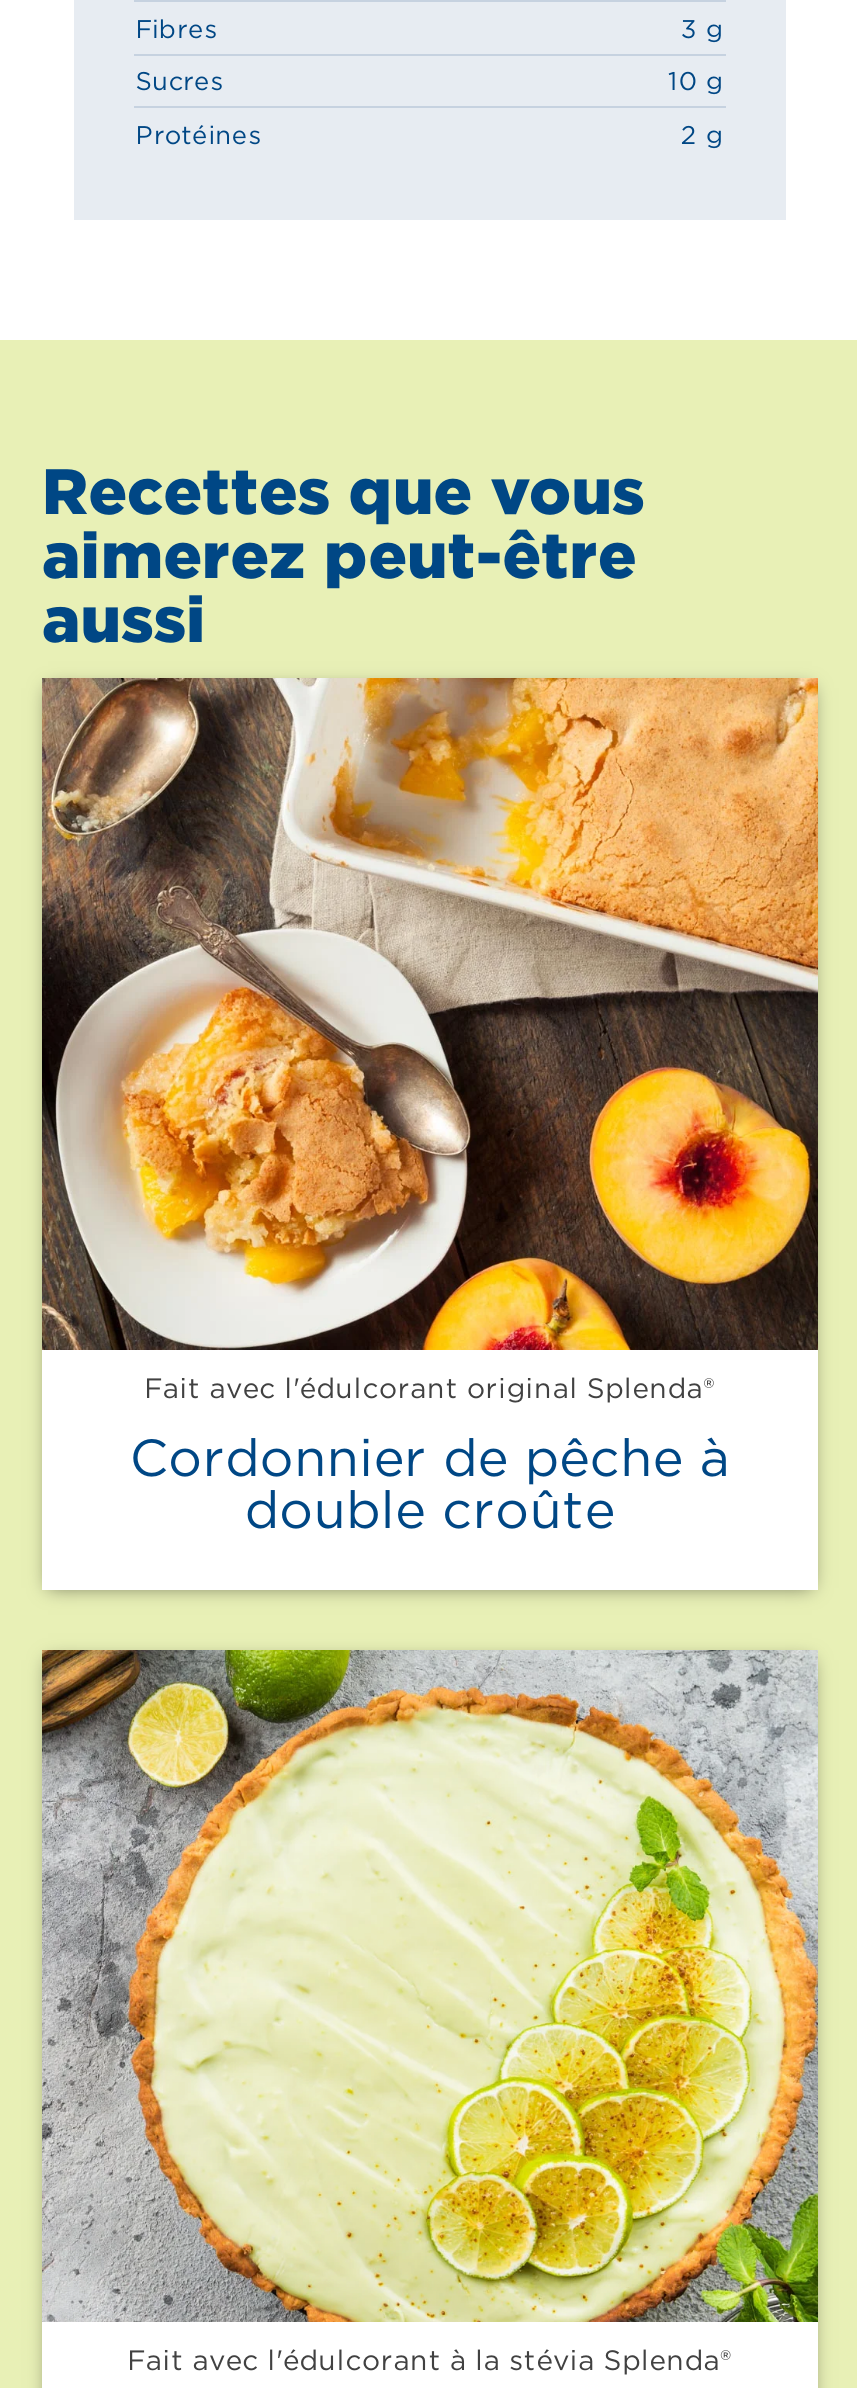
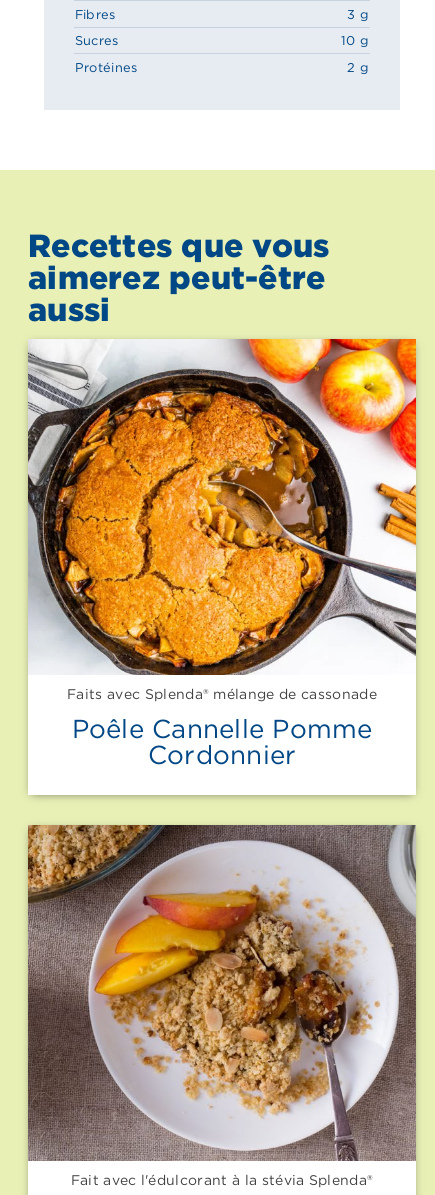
[40,676,820,1539] [image] | Fait avec l'édulcorant original Splenda® | Cordonnier de pêche à | double croûte -> [28,338,417,770] [image] | Faits avec Splenda® mélange de cassonade | Poêle Cannelle Pomme | Cordonnier
[42,1648,820,2324] [image] -> [27,824,417,1162] [image]

